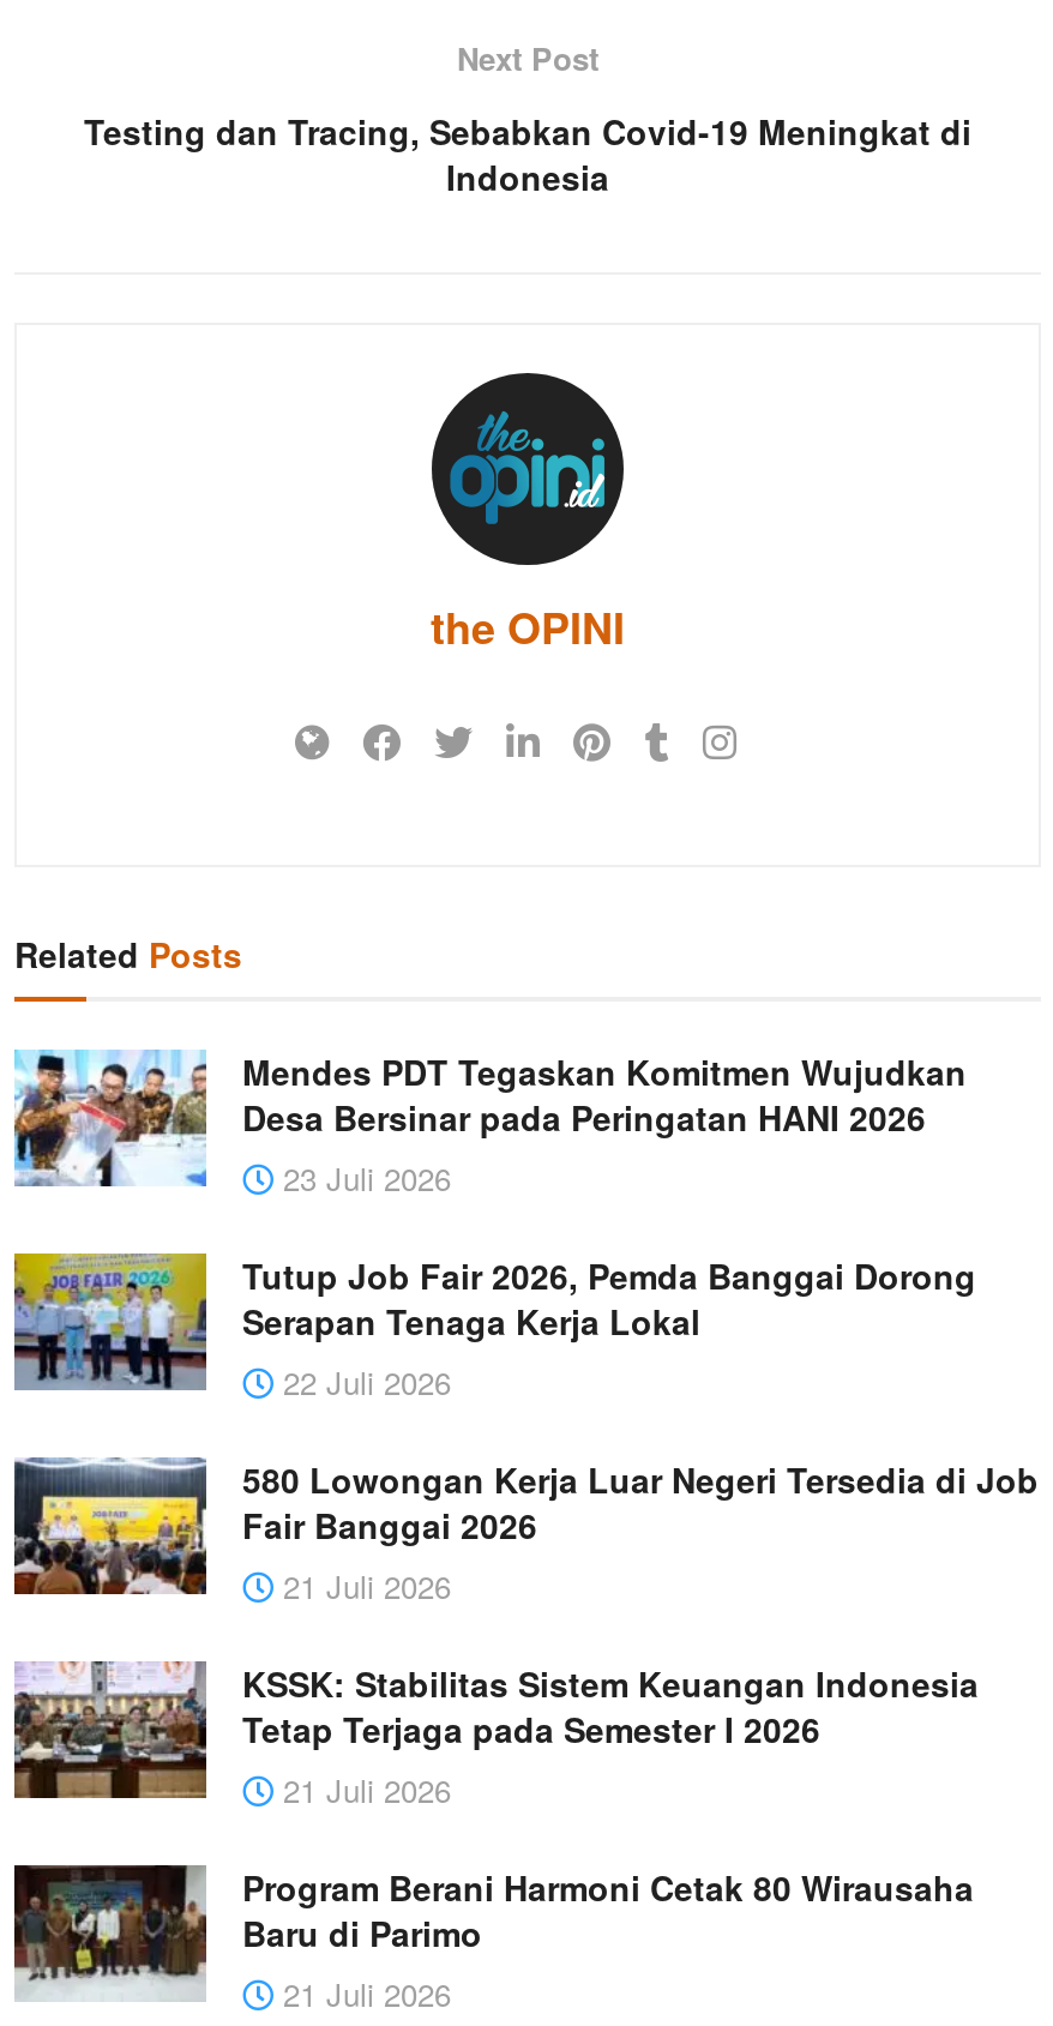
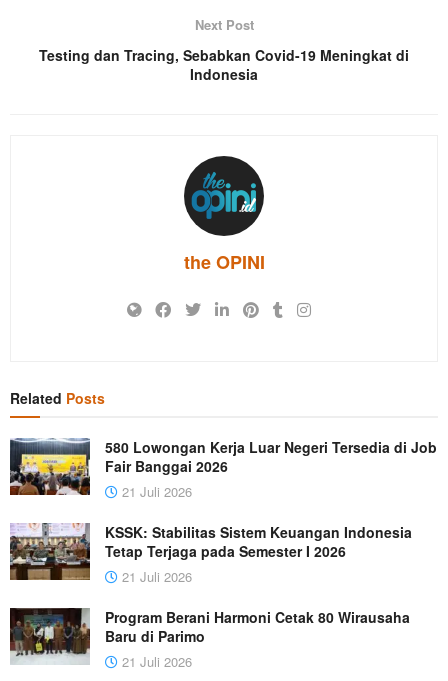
[12,1046,976,1403] [image] | Mendes PDT Tegaskan Komitmen Wujudkan | Desa Bersinar pada Peringatan HANI 2026 | 23 Juli 2026 | Tutup Job Fair 2026, Pemda Banggai Dorong | Serapan Tenaga Kerja Lokal | 22 Juli 2026 -> none
[12,1251,209,1393] [image] -> none

